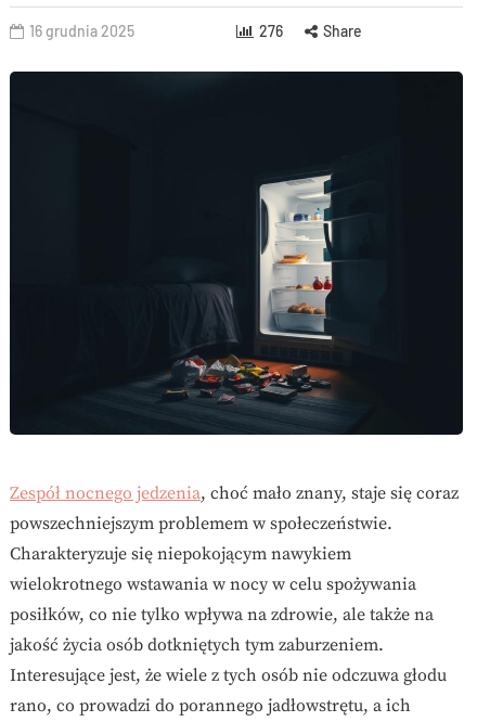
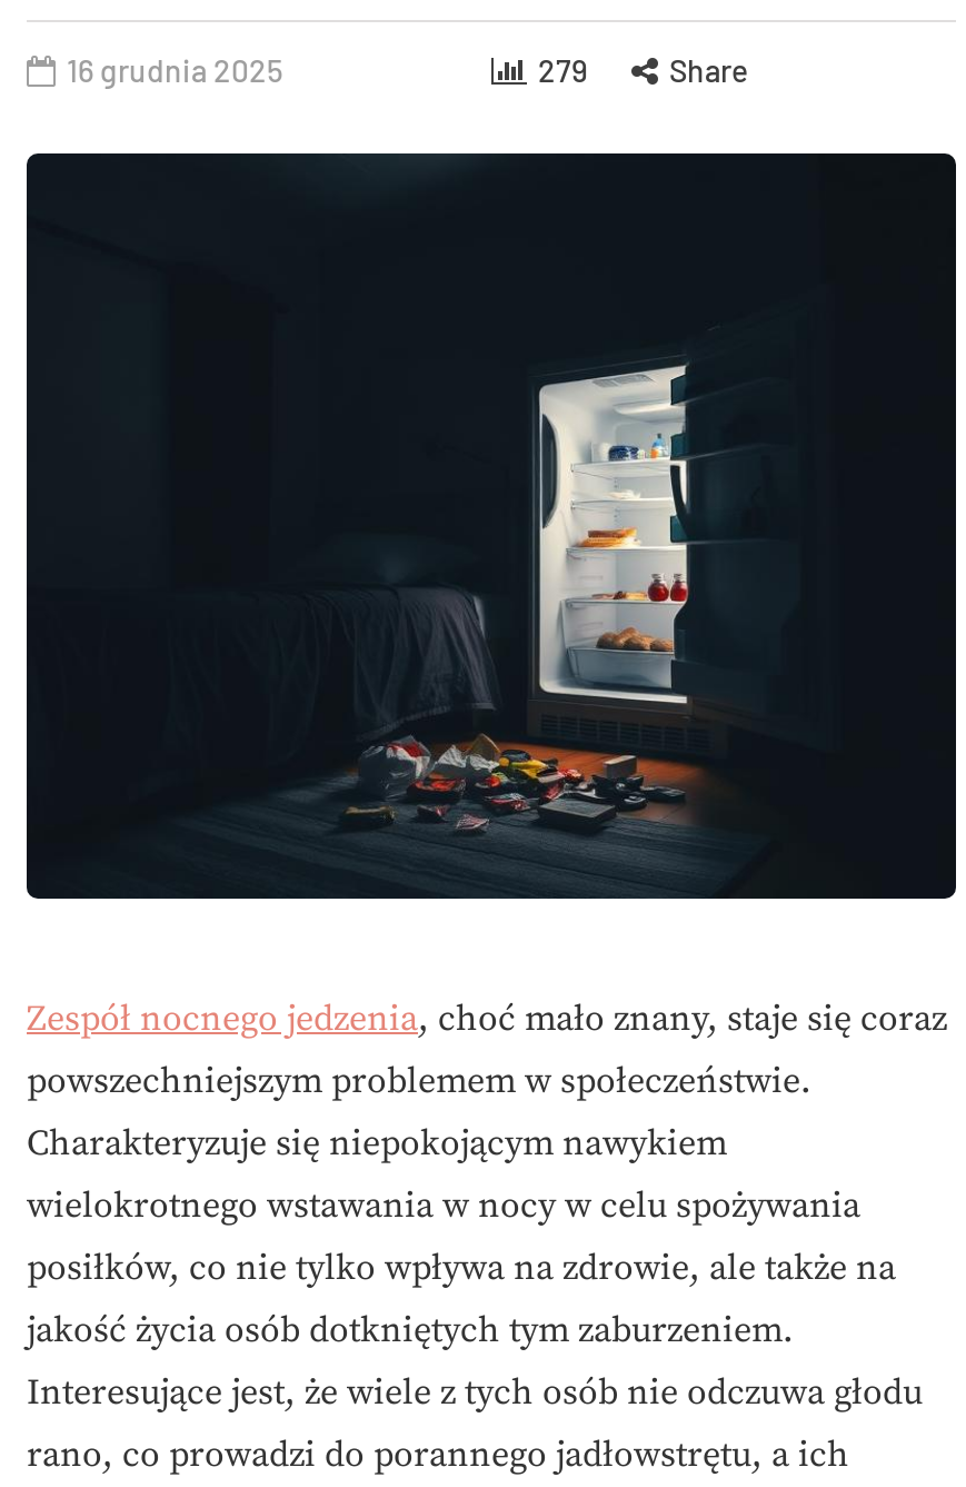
[259,22,283,41] 276 -> [538,52,587,90] 279

